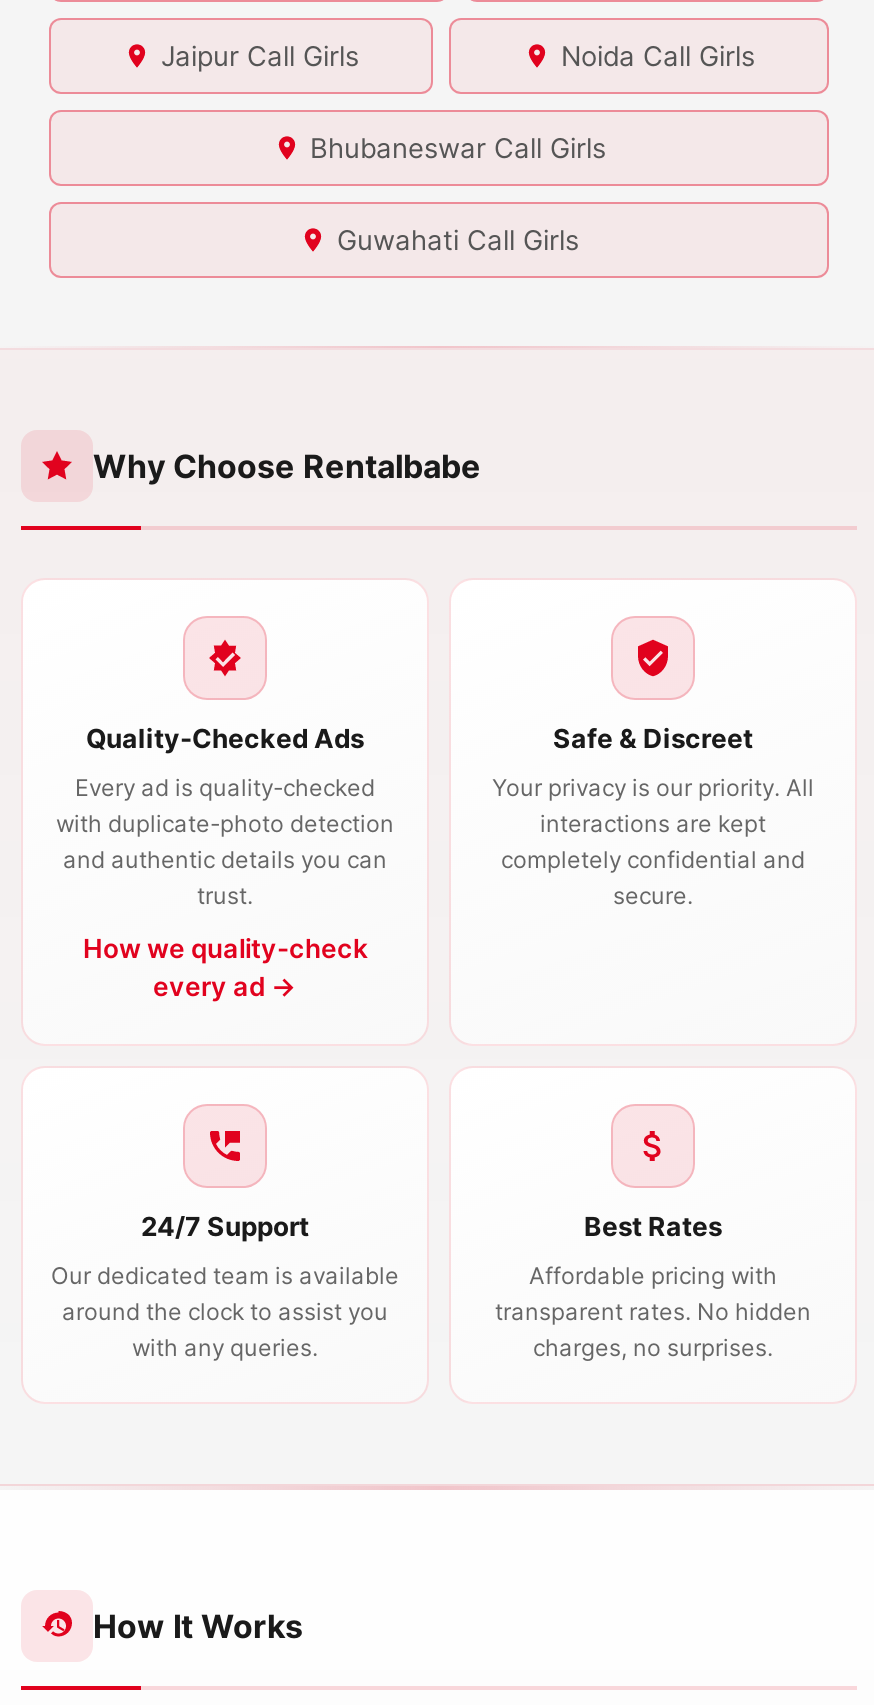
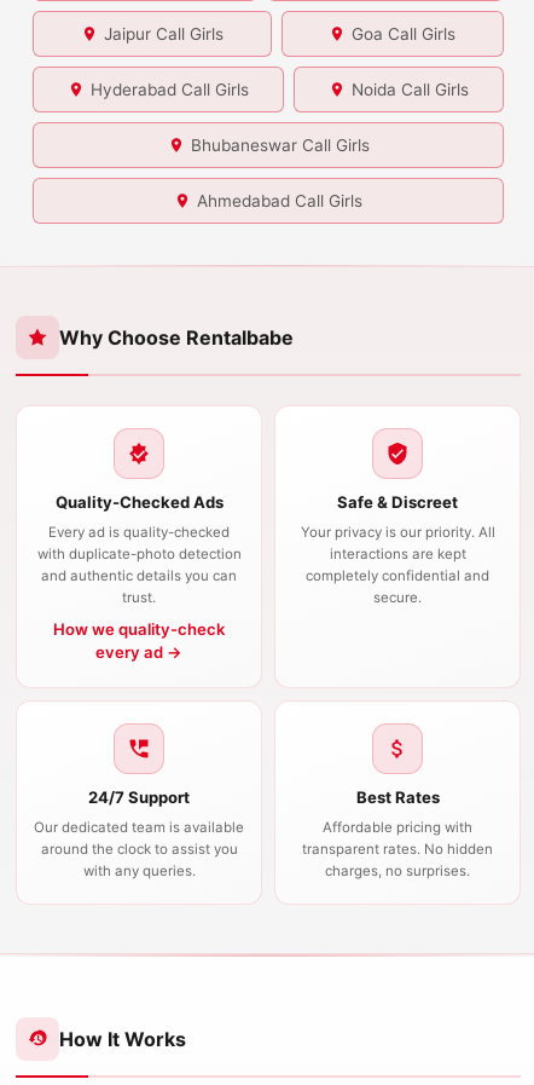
none -> [91,24,456,99] Goa Call Girls | Hyderabad Call Girls
[337,224,579,256] Guwahati Call Girls -> [197,191,362,210] Ahmedabad Call Girls

